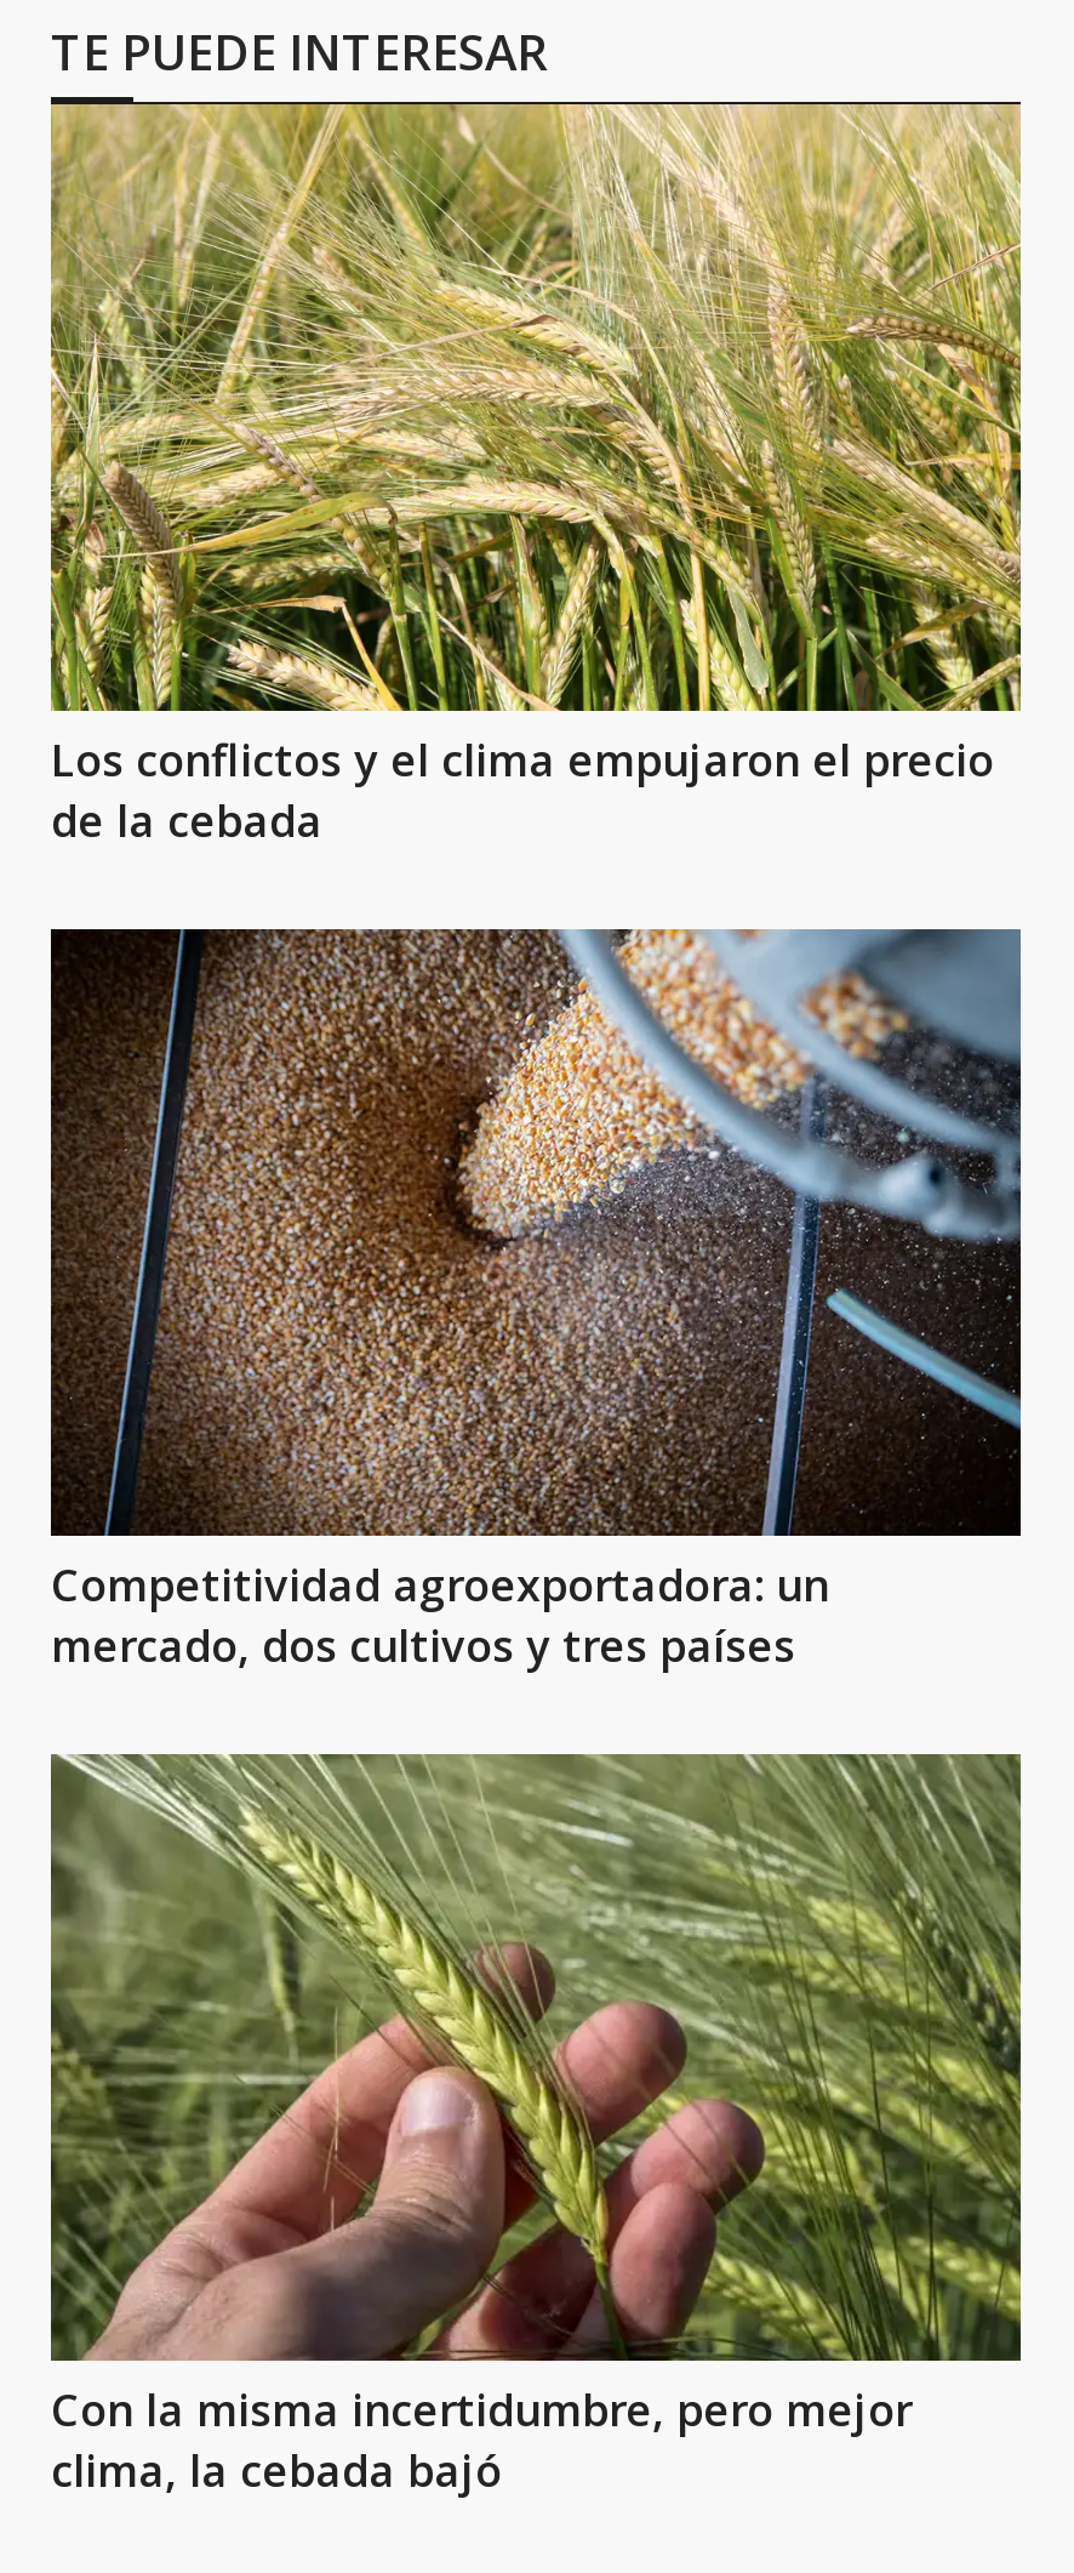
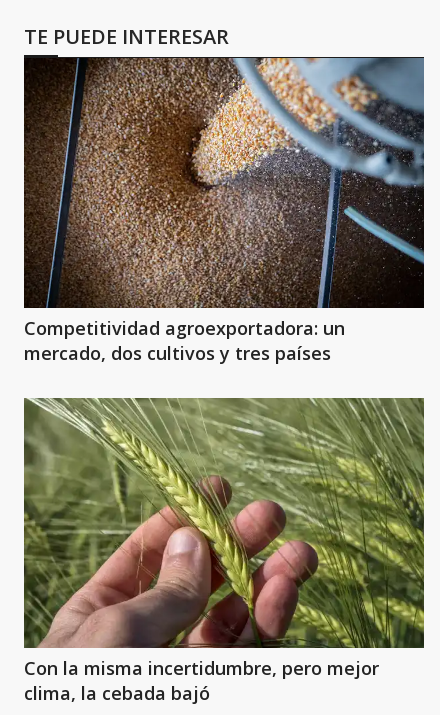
[48,102,1023,849] [image] | Los conflictos y el clima empujaron el precio | de la cebada -> none

